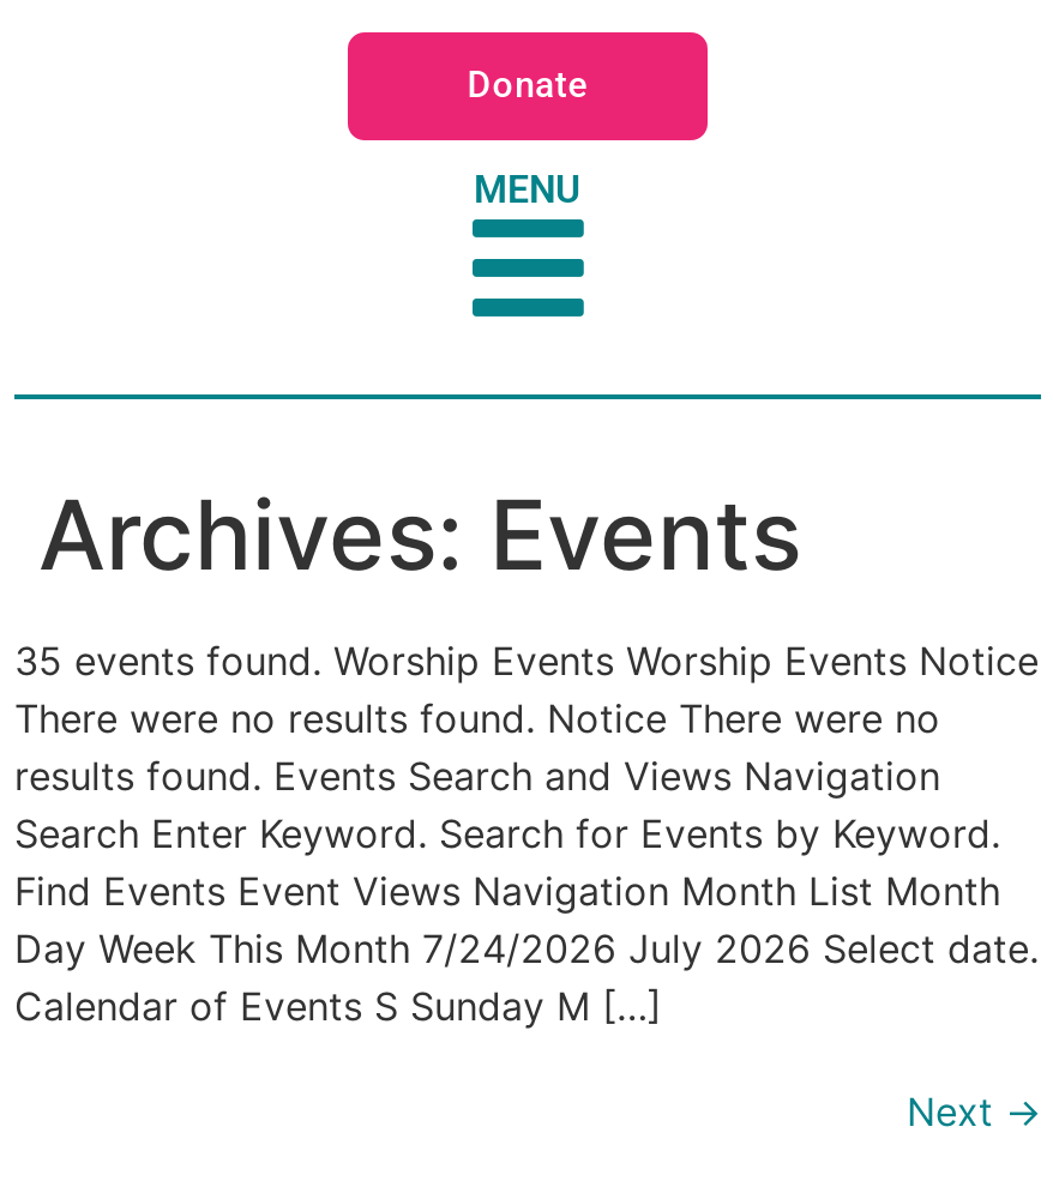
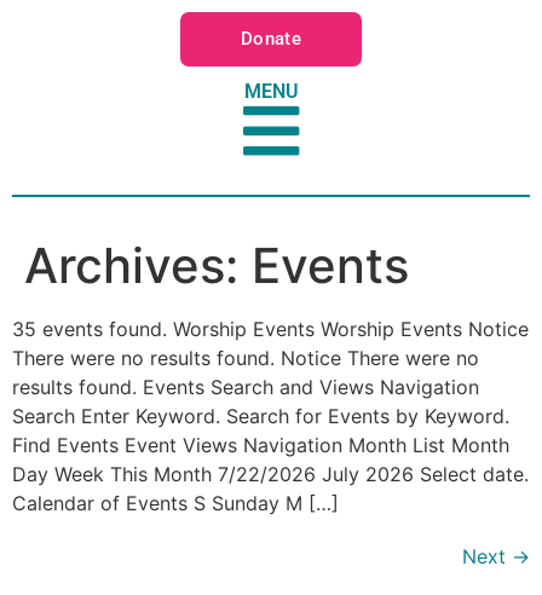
[14,925,1039,973] Day Week This Month 7/24/2026 July 2026 Select date. -> [12,462,529,486] Day Week This Month 7/22/2026 July 2026 Select date.

